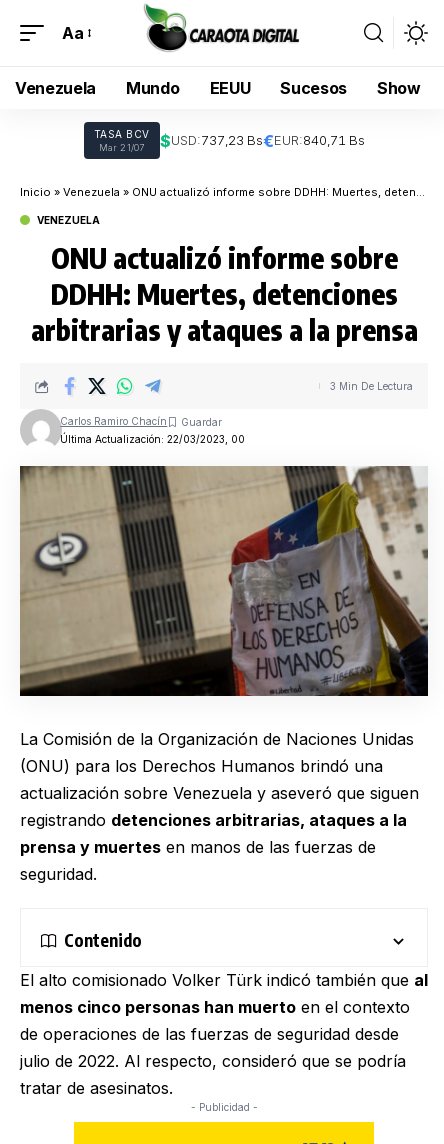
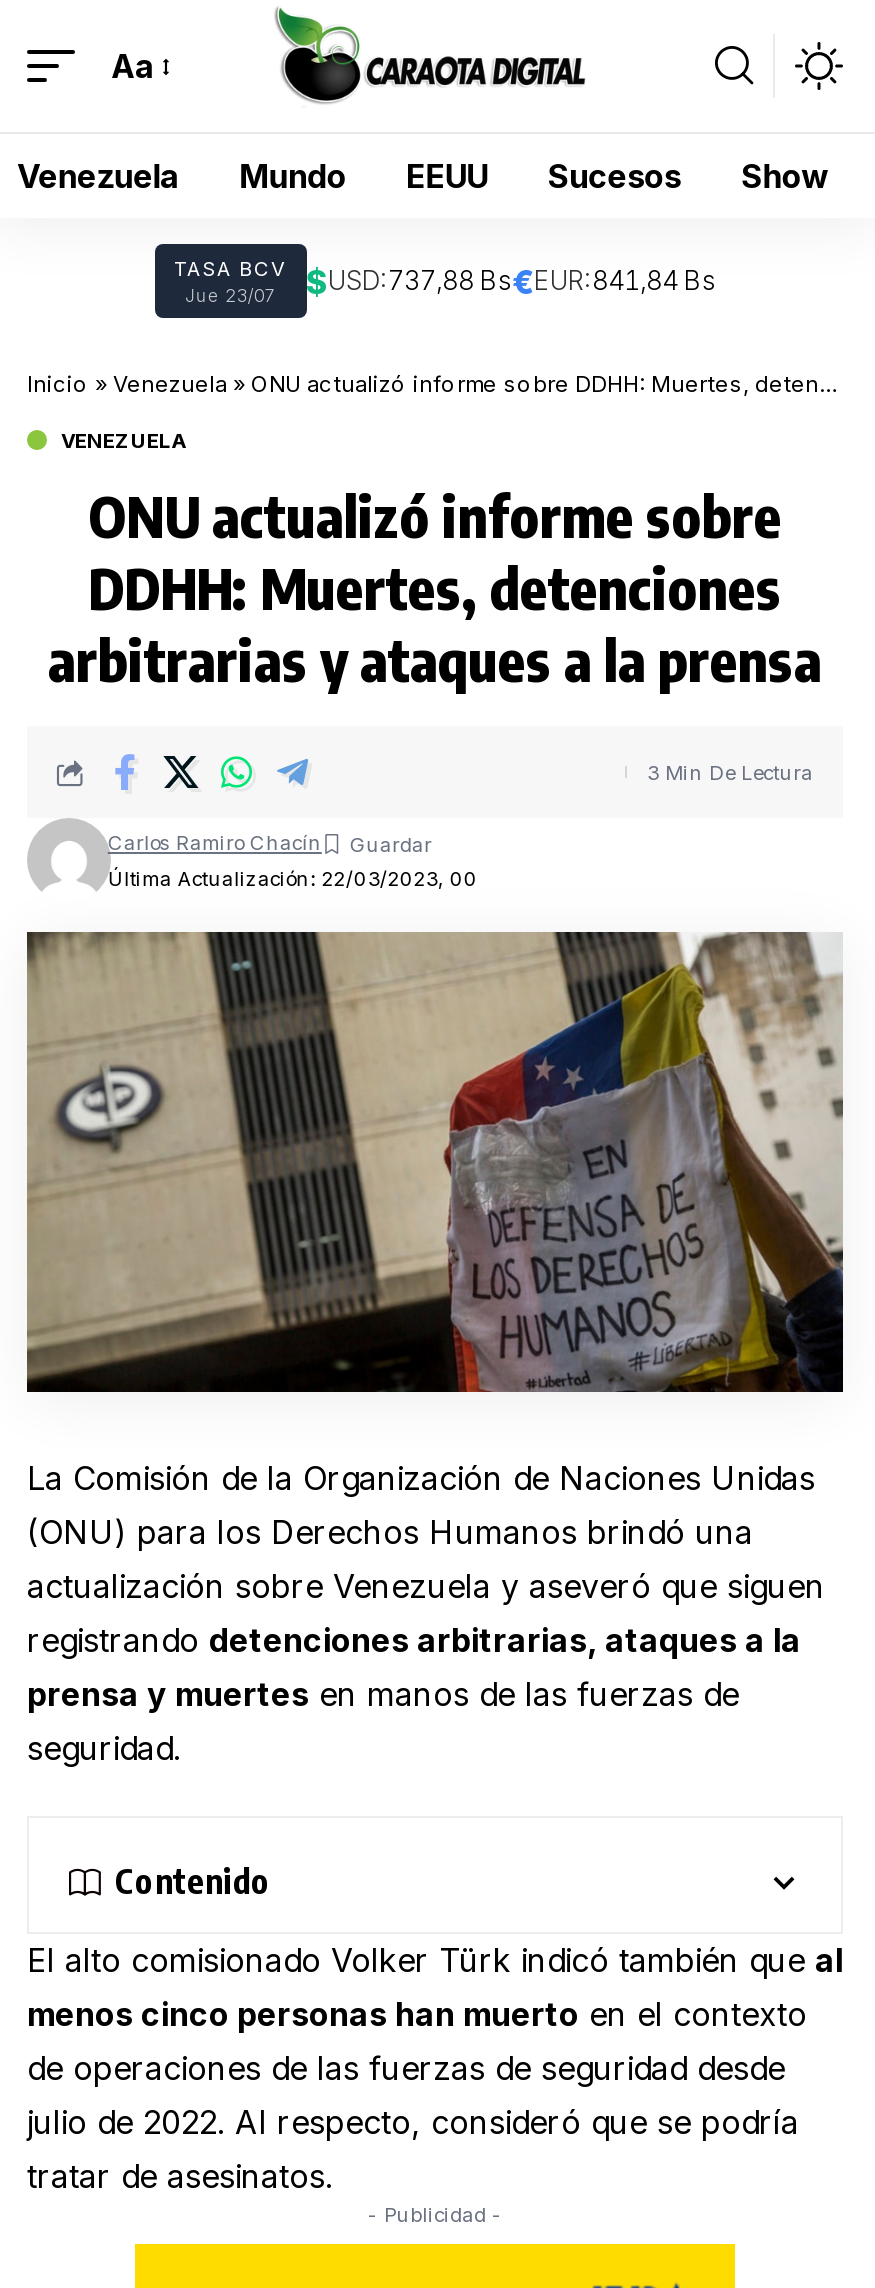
[99,131,364,153] Mar 21/07 | $USD:737,23 Bs€EUR:840,71 Bs -> [185,261,716,306] Jue 23/07 | $USD:737,88 Bs€EUR:841,84 Bs

